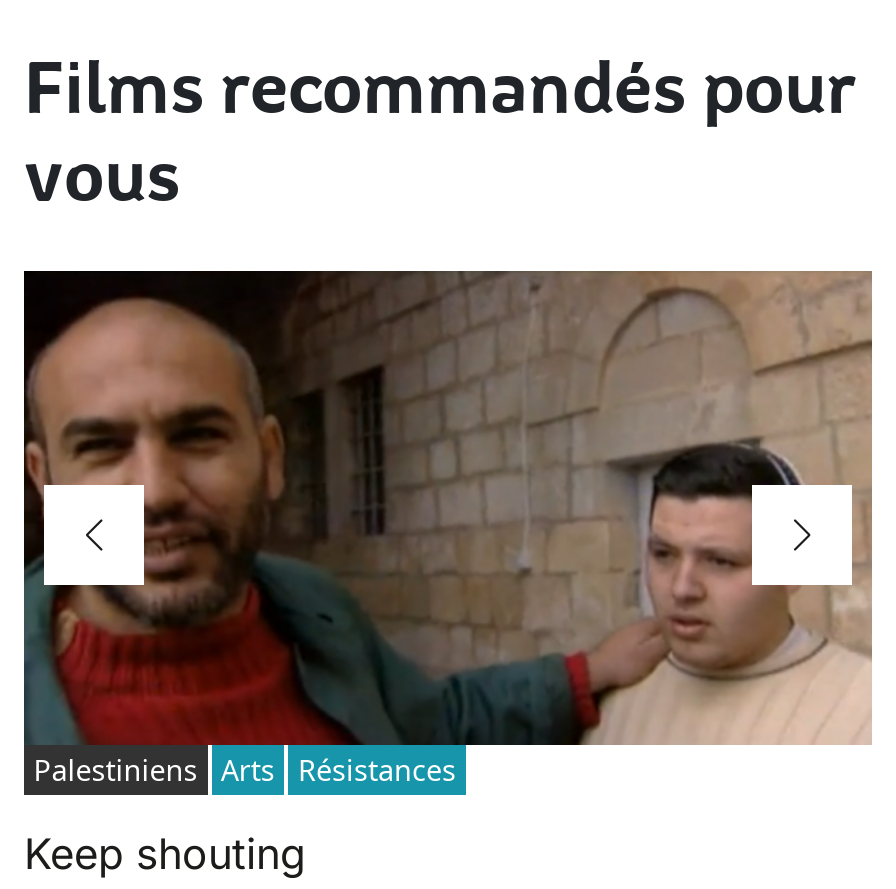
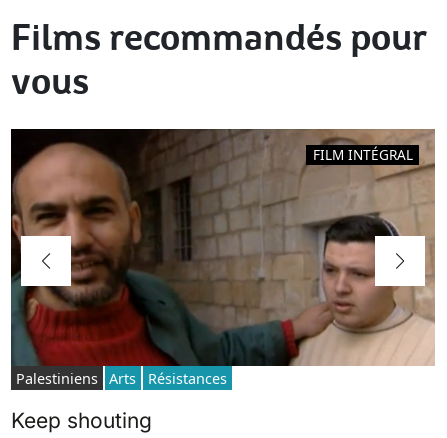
none -> [313,145,413,164] FILM INTÉGRAL

